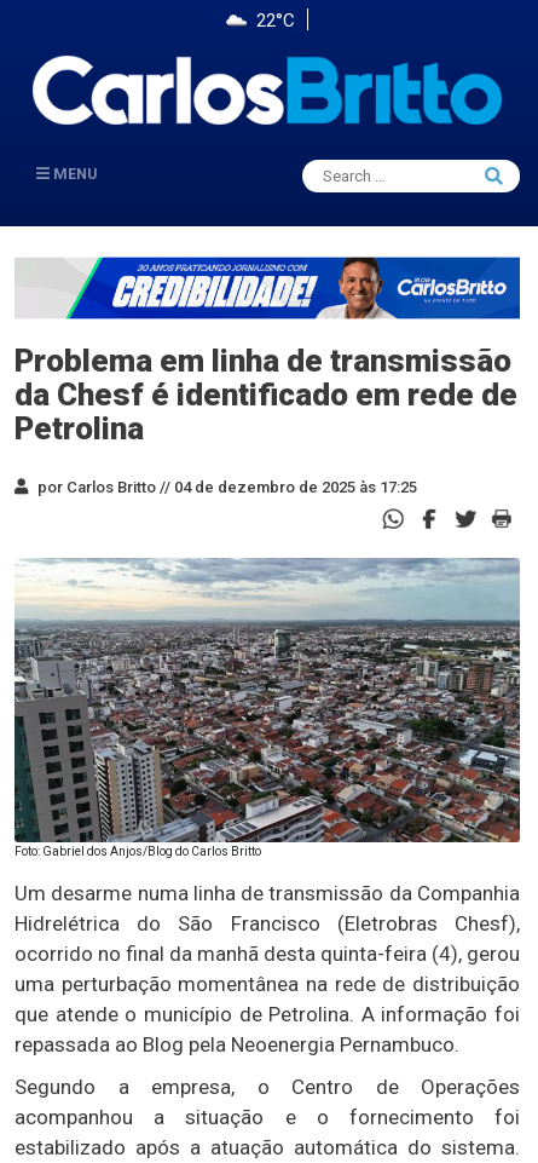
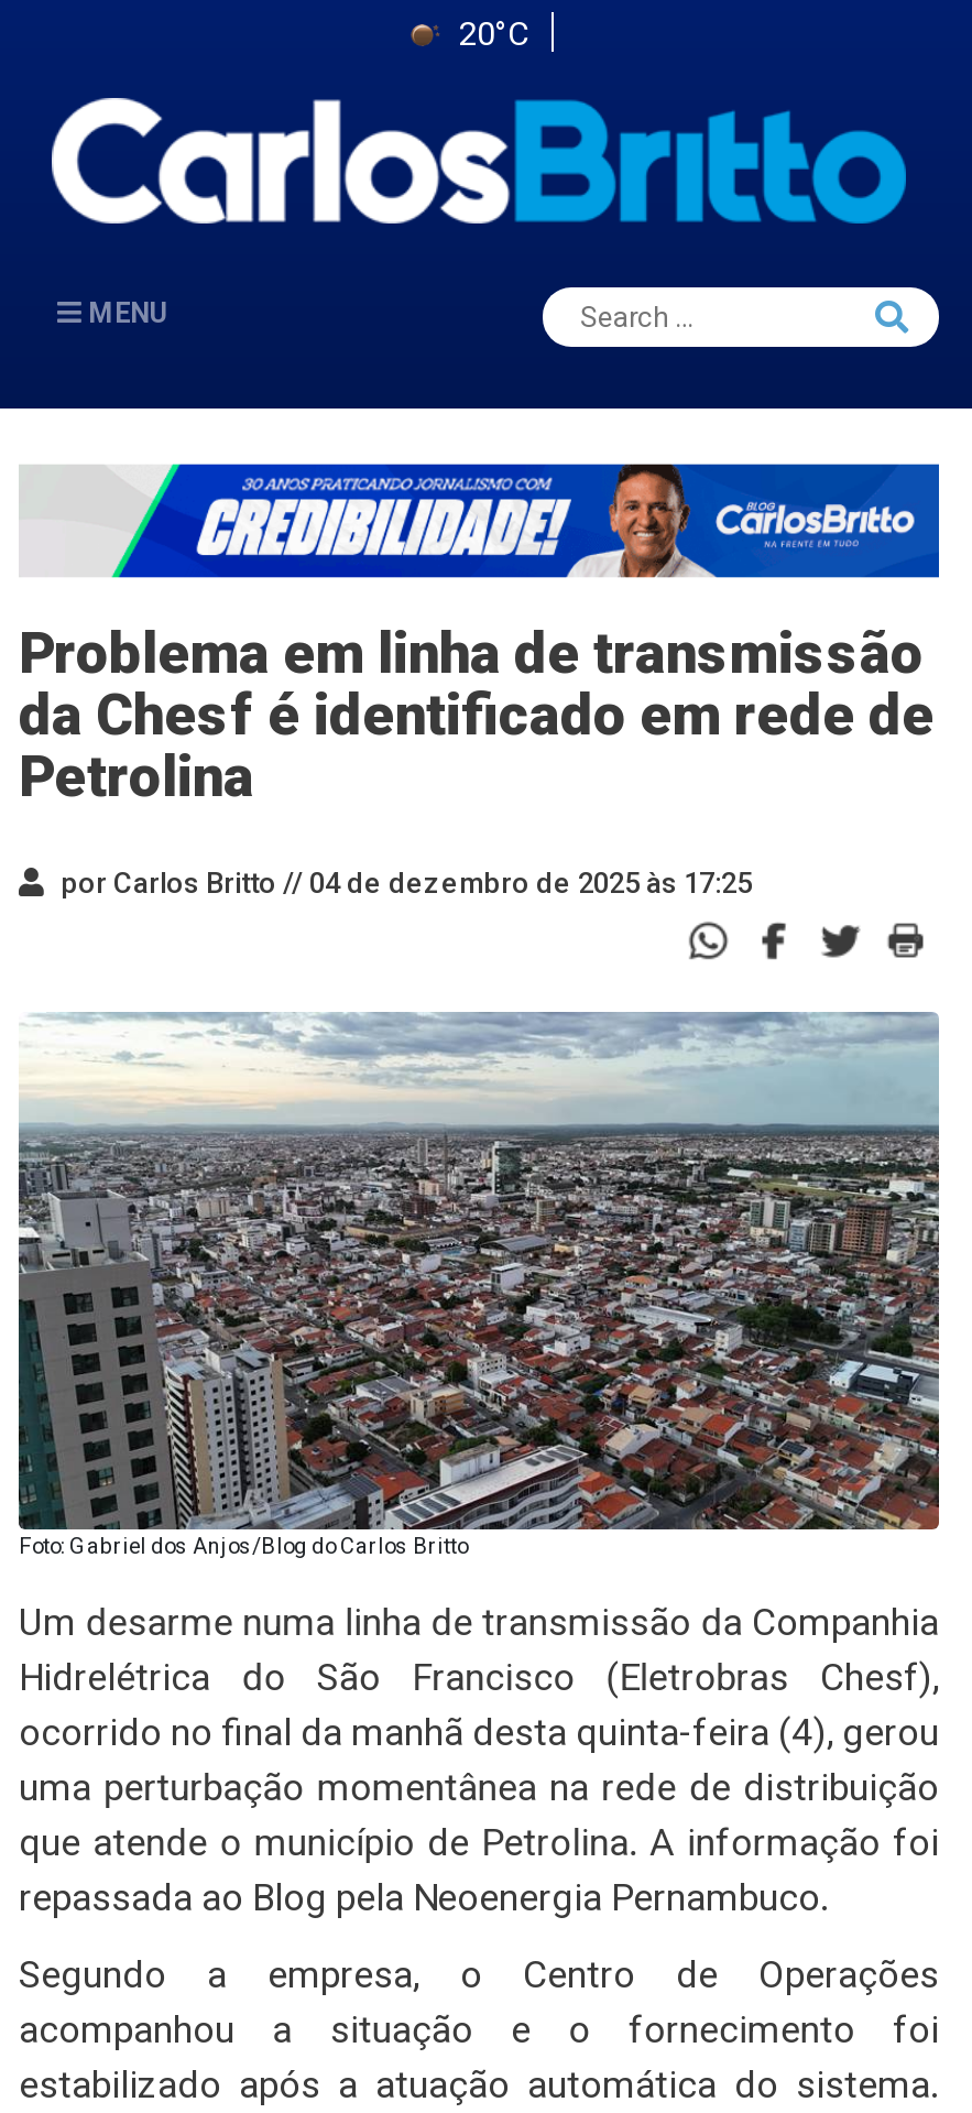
[256,10,295,31] 22°C -> [459,14,529,54] 20°C

